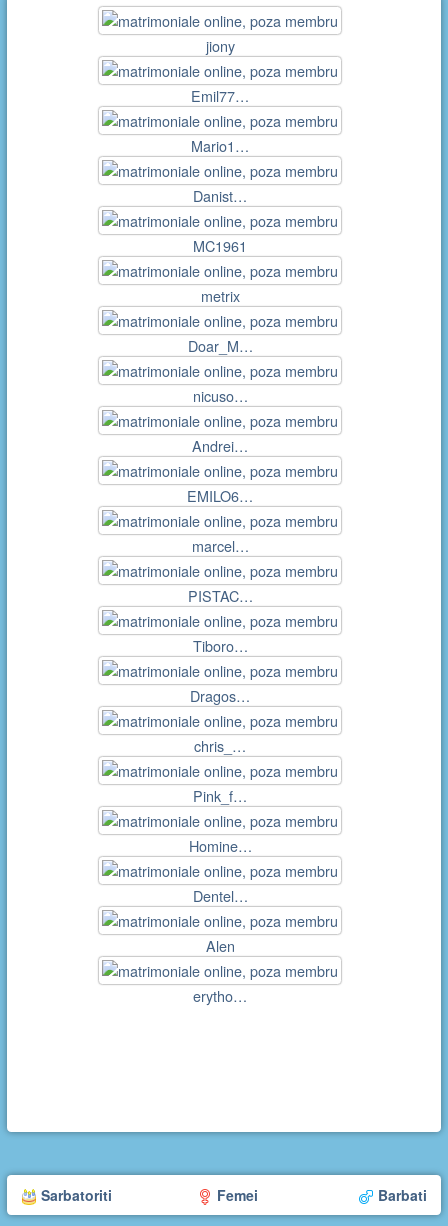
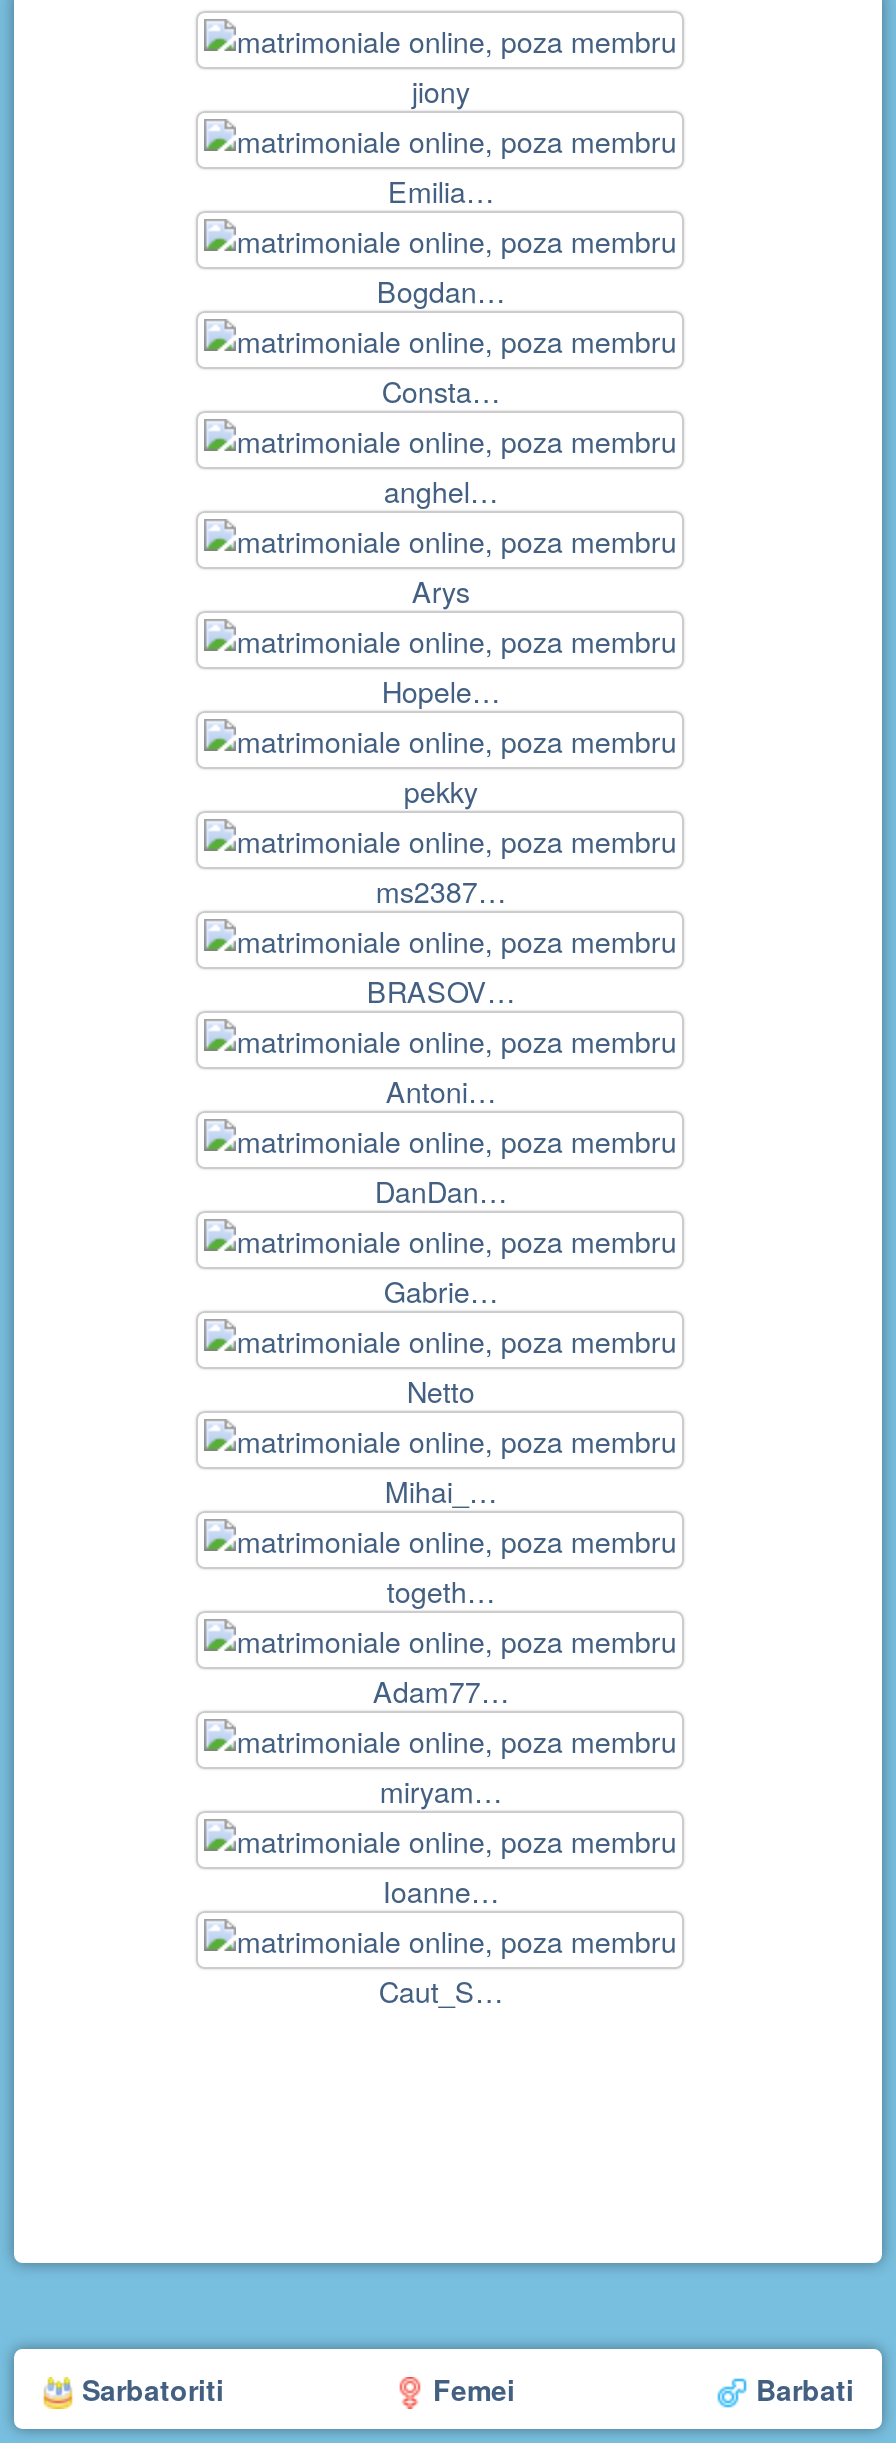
[191,85,249,106] Emil77… -> [388,170,494,212] Emilia…
[191,135,249,156] Mario1… -> [377,270,505,312] Bogdan…
[193,185,247,206] Danist… -> [382,370,500,412] Consta…
[193,235,247,256] MC1961 -> [384,470,498,512] anghel…
[201,285,240,306] metrix -> [412,570,470,612] Arys
[188,335,253,356] Doar_M… -> [382,670,500,712] Hopele…
[193,385,248,406] nicuso… -> [404,770,478,812] pekky
[192,435,248,456] Andrei… -> [376,870,506,912] ms2387…
[187,485,253,506] EMILO6… -> [367,970,515,1012] BRASOV…
[192,535,249,556] marcel… -> [386,1070,496,1112] Antoni…
[188,585,253,606] PISTAC… -> [375,1170,507,1212] DanDan…
[193,635,248,656] Tiboro… -> [384,1270,498,1312] Gabrie…
[190,685,250,706] Dragos… -> [407,1370,475,1412] Netto
[194,735,246,756] chris_… -> [385,1470,497,1512] Mihai_…
[193,785,247,806] Pink_f… -> [387,1570,495,1612] togeth…
[189,835,252,856] Homine… -> [373,1670,509,1712] Adam77…
[193,885,248,906] Dentel… -> [380,1770,502,1812] miryam…
[206,935,235,956] Alen -> [383,1870,499,1912] Ioanne…
[193,985,247,1006] erytho… -> [379,1970,503,2012] Caut_S…

